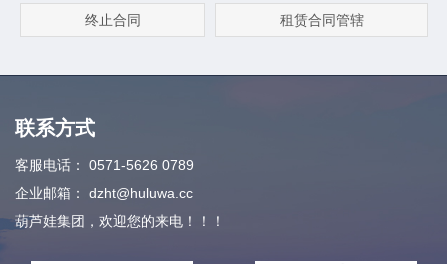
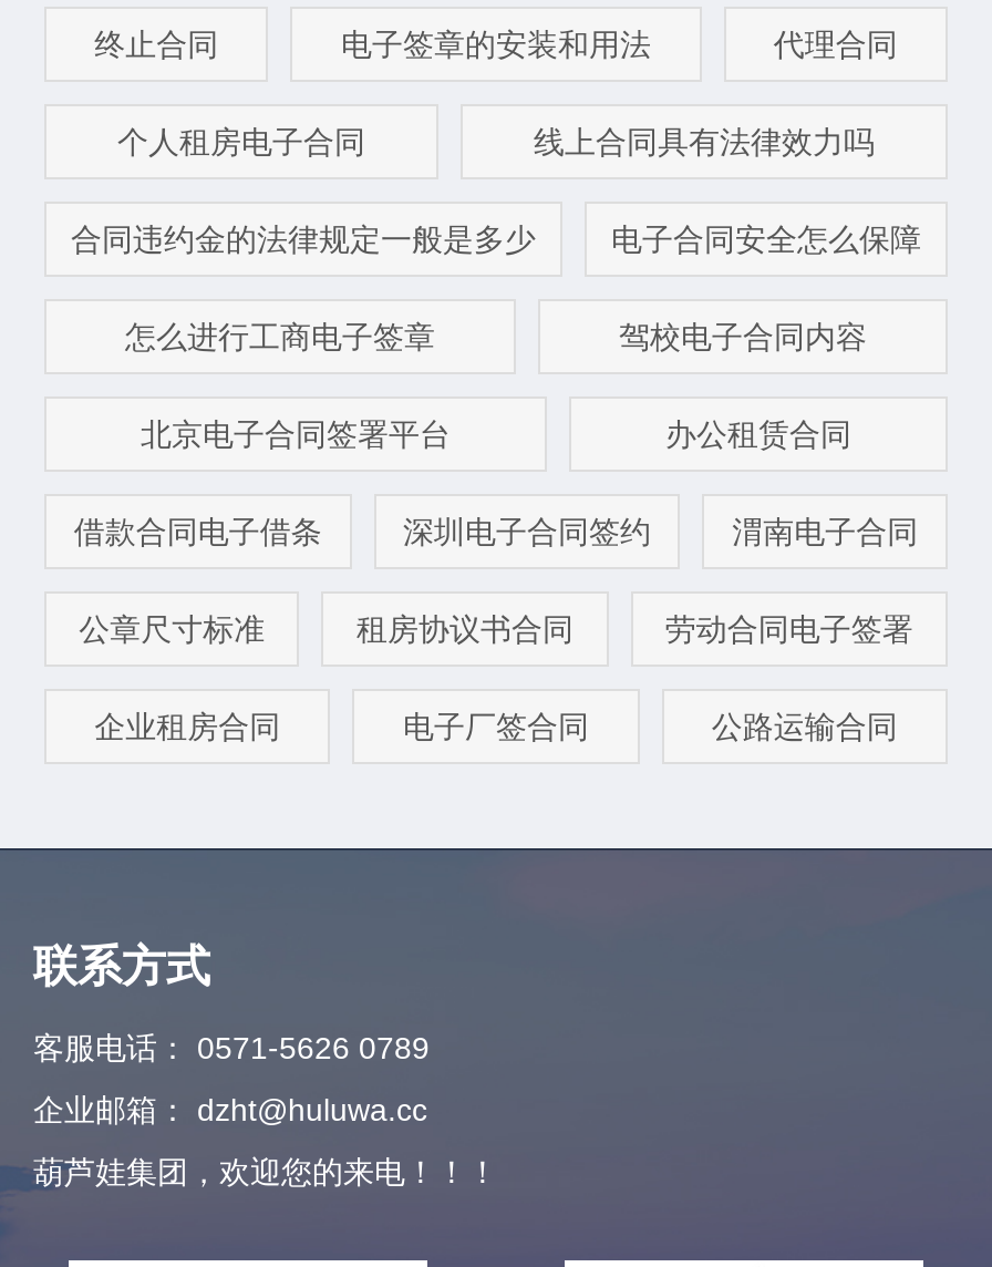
[279,12,363,28] 租赁合同管辖 -> [71,26,921,744] 电子签章的安装和用法 | 代理合同 | 个人租房电子合同 | 线上合同具有法律效力吗 | 合同违约金的法律规定一般是多少 | 电子合同安全怎么保障 | 怎么进行工商电子签章 | 驾校电子合同内容 | 北京电子合同签署平台 | 办公租赁合同 | 借款合同电子借条 | 深圳电子合同签约 | 渭南电子合同 | 公章尺寸标准 | 租房协议书合同 | 劳动合同电子签署 | 企业租房合同 | 电子厂签合同 | 公路运输合同

